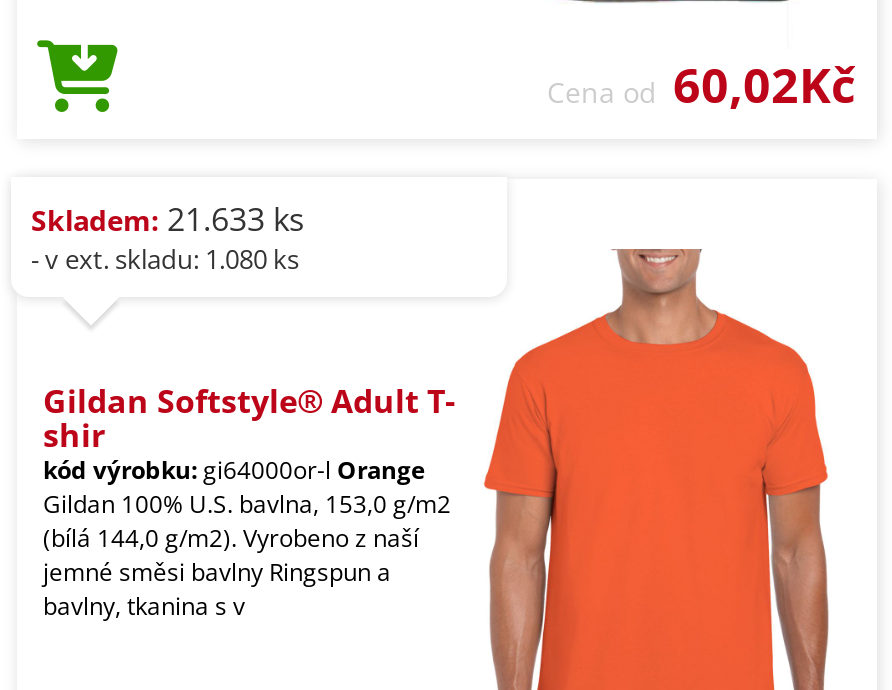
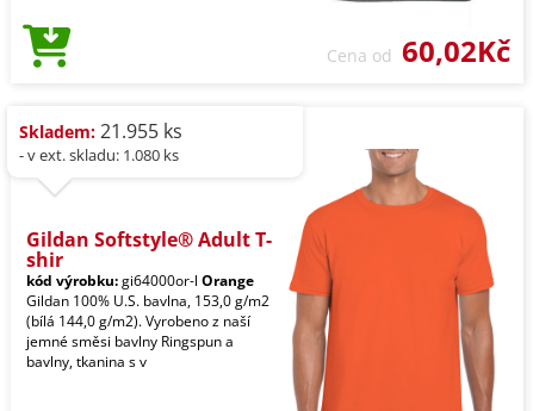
[31,198,305,242] Skladem: 21.633 ks -> [19,118,182,144] Skladem: 21.955 ks

